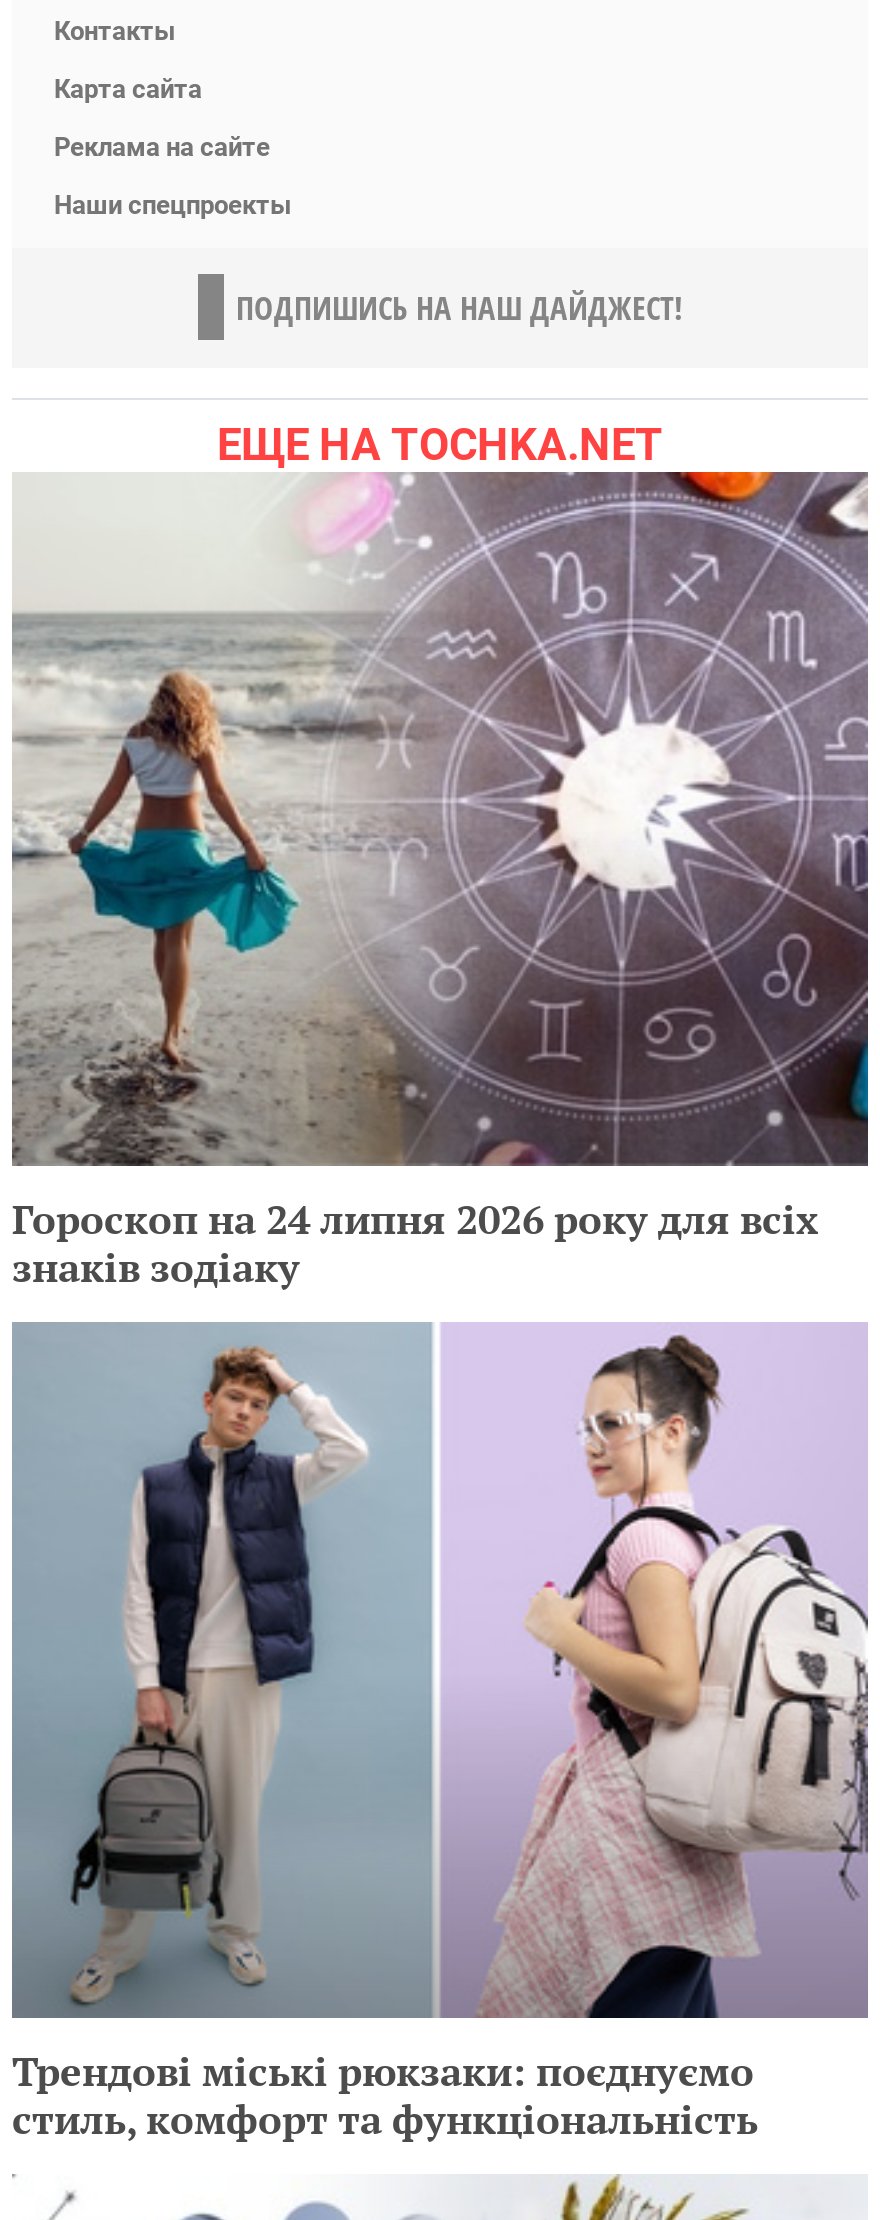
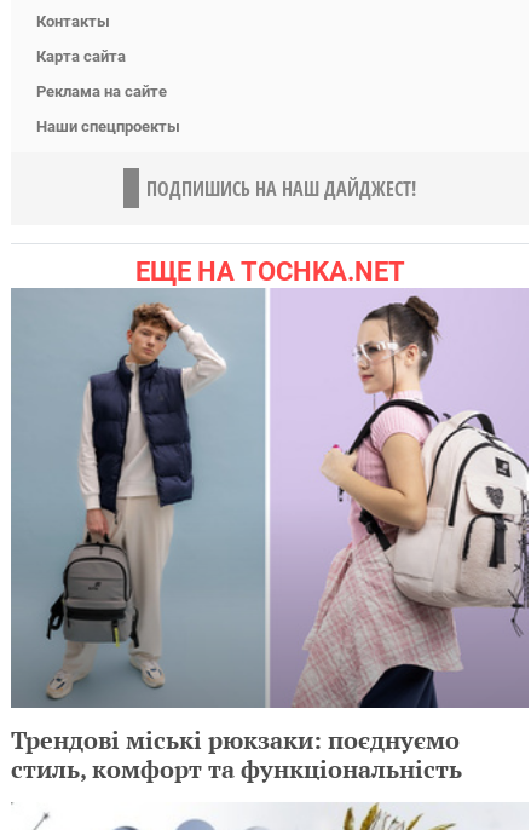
[12,470,870,1294] [image] | Гороскоп на 24 липня 2026 року для всіх | знаків зодіаку -> none

